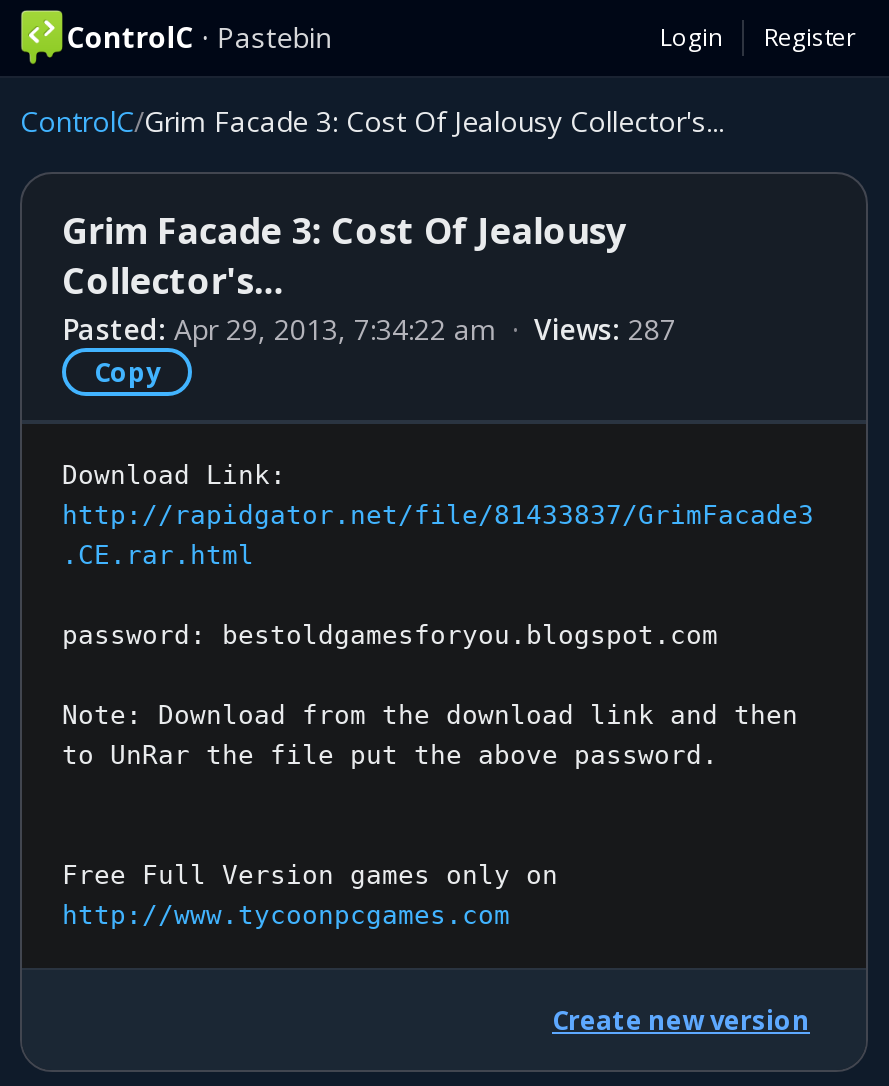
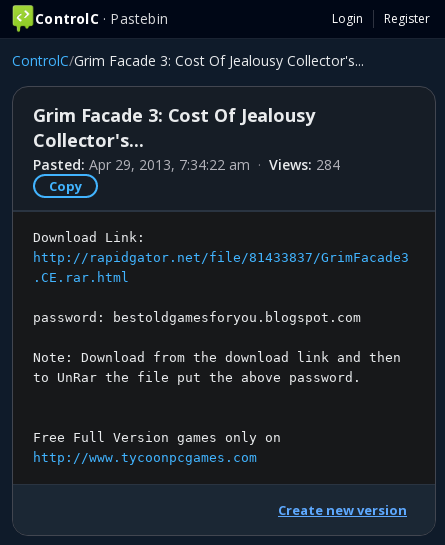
[62,310,676,348] Pasted: Apr 29, 2013, 7:34:22 am · Views: 287 -> [33,155,340,174] Pasted: Apr 29, 2013, 7:34:22 am · Views: 284

